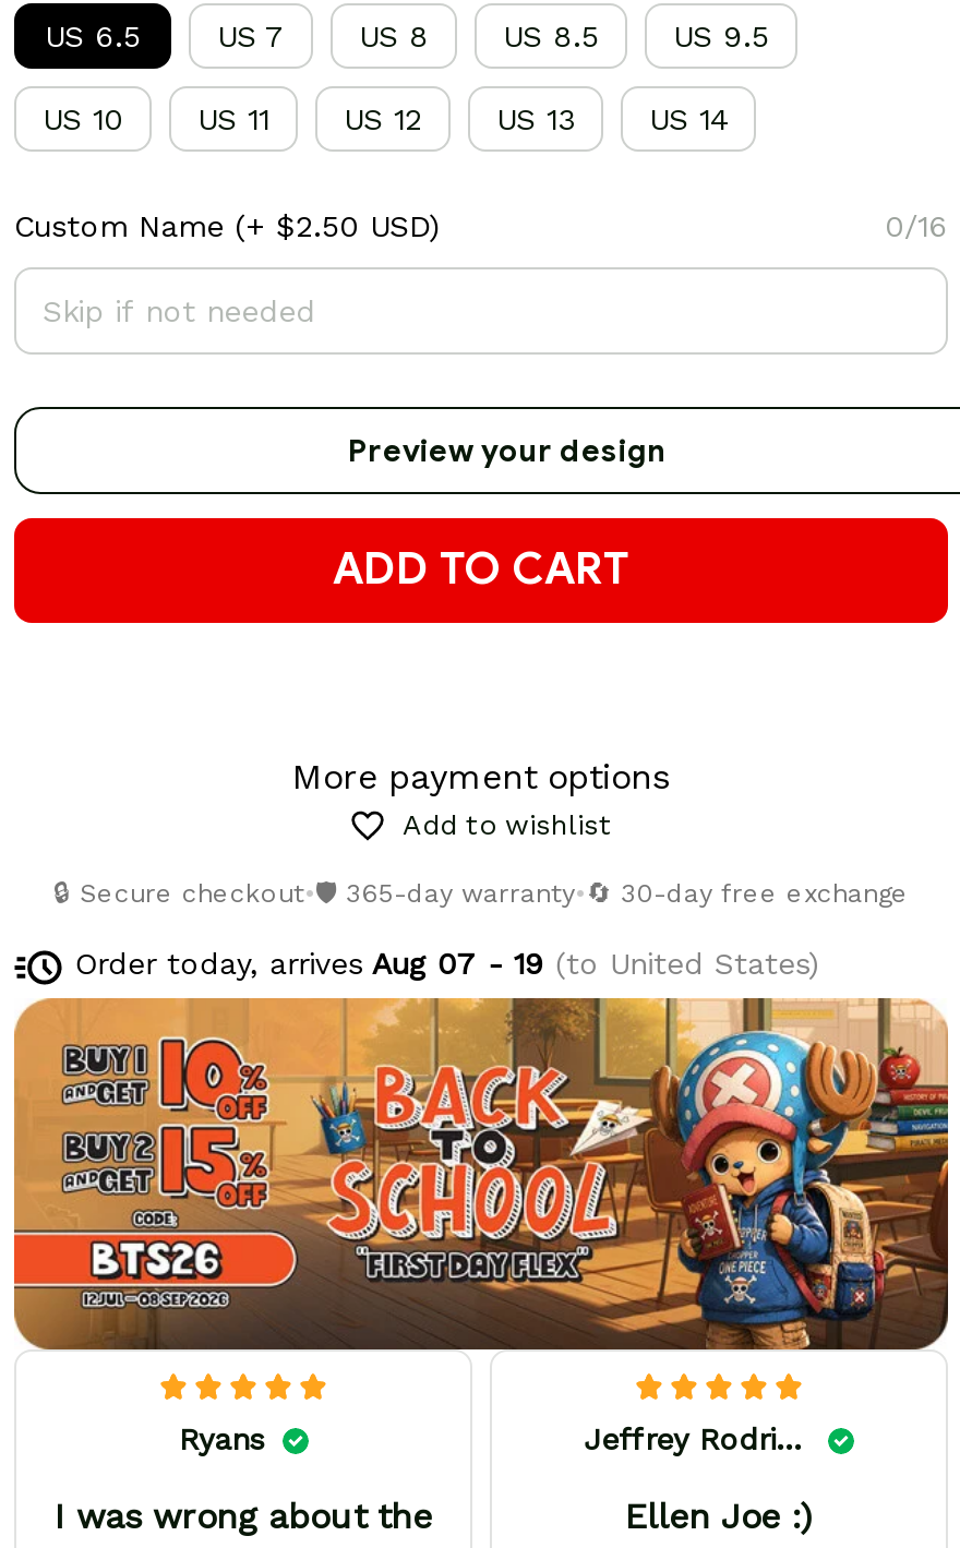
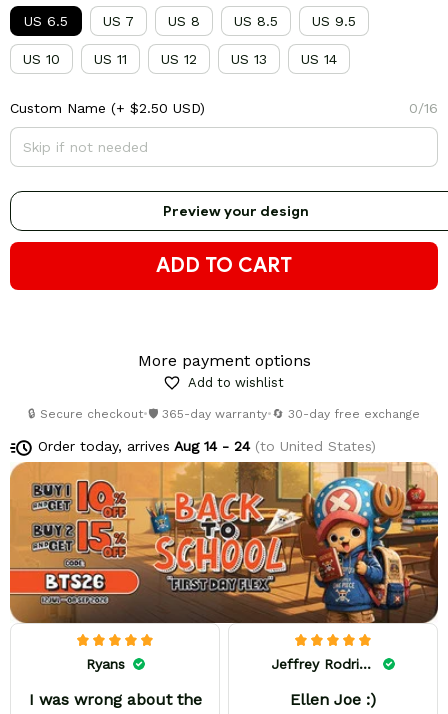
[75,946,819,981] Order today, arrives Aug 07 - 19 (to United States) -> [38,438,376,454] Order today, arrives Aug 14 - 24 (to United States)

